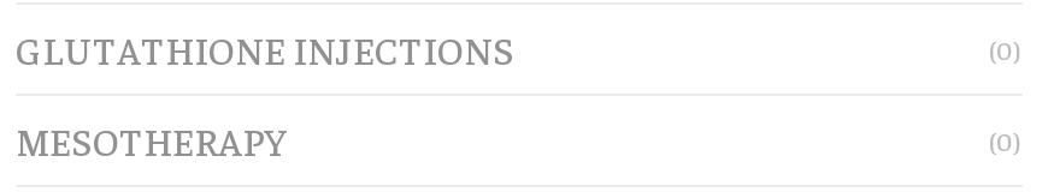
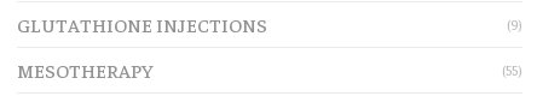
[989,31,1023,65] (0) -> [507,15,522,32] (9)
[989,122,1023,156] (0) -> [502,61,522,78] (55)

